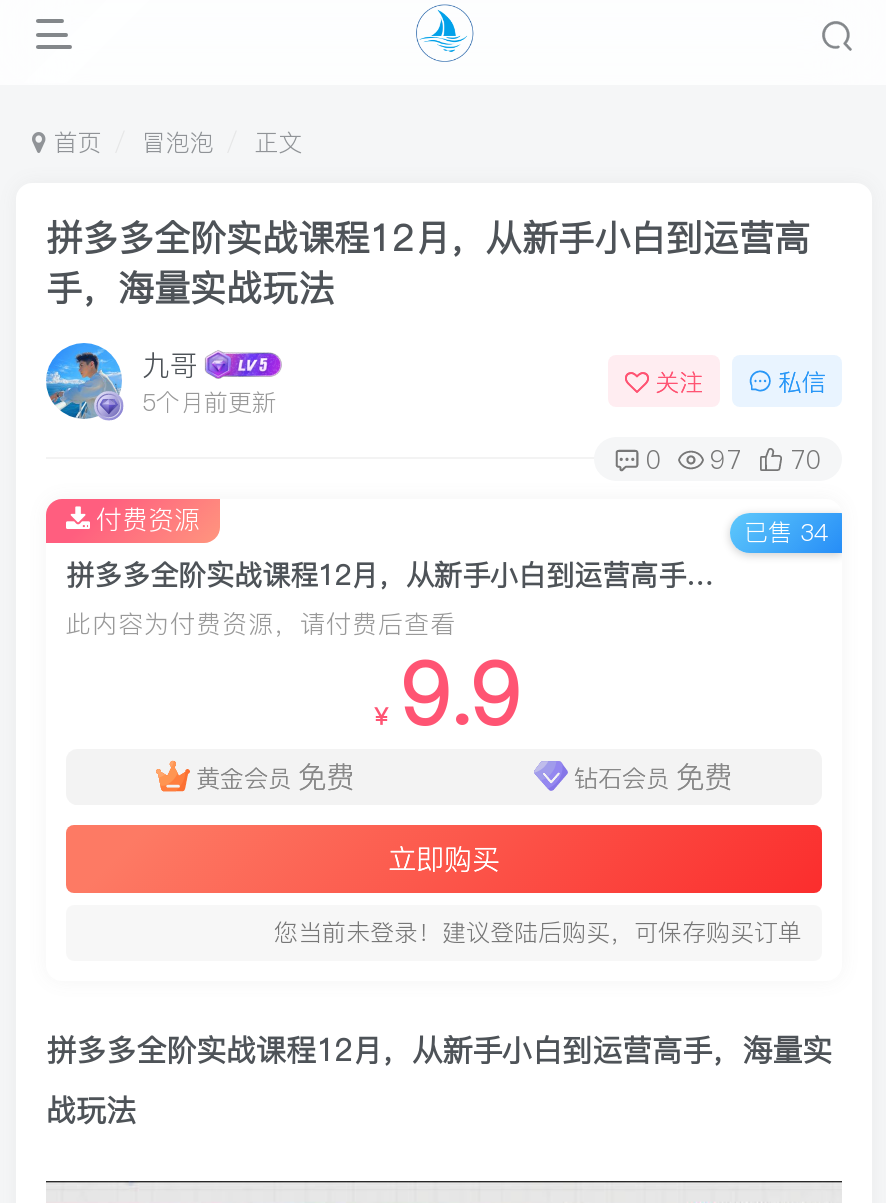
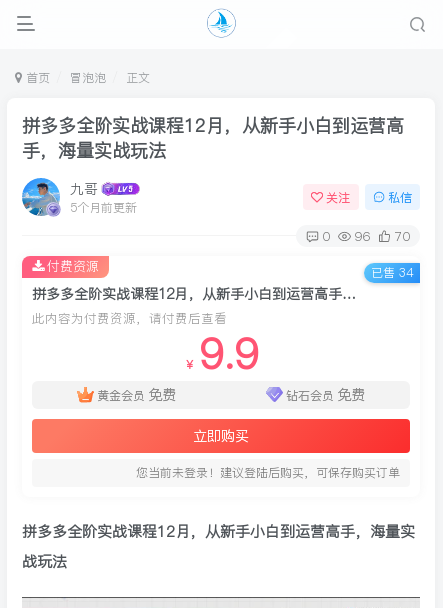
[646,441,822,477] 0 97 70 -> [322,227,410,245] 0 96 70

